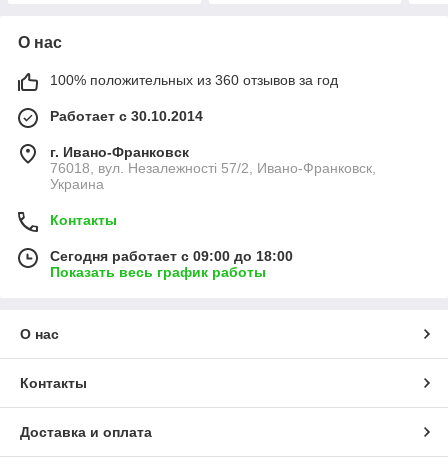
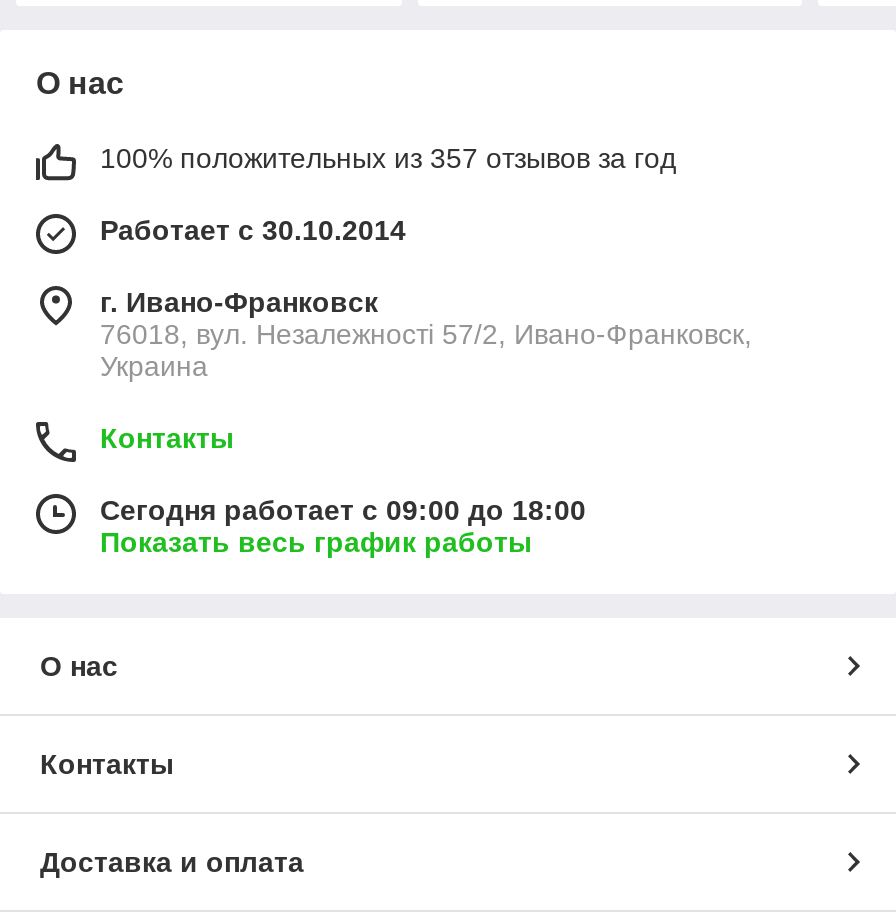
[50,72,338,88] 100% положительных из 360 отзывов за год -> [100,142,676,174] 100% положительных из 357 отзывов за год

